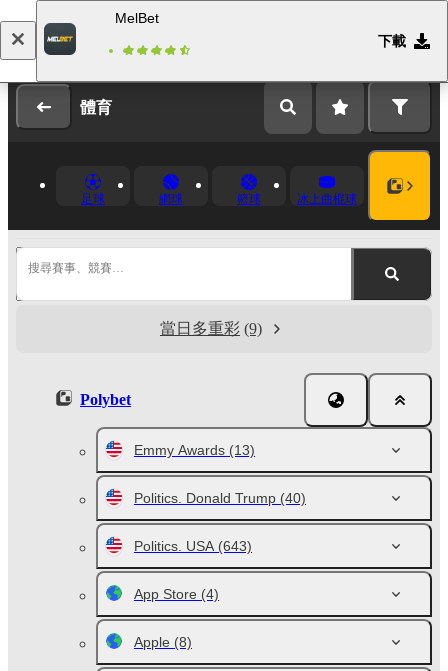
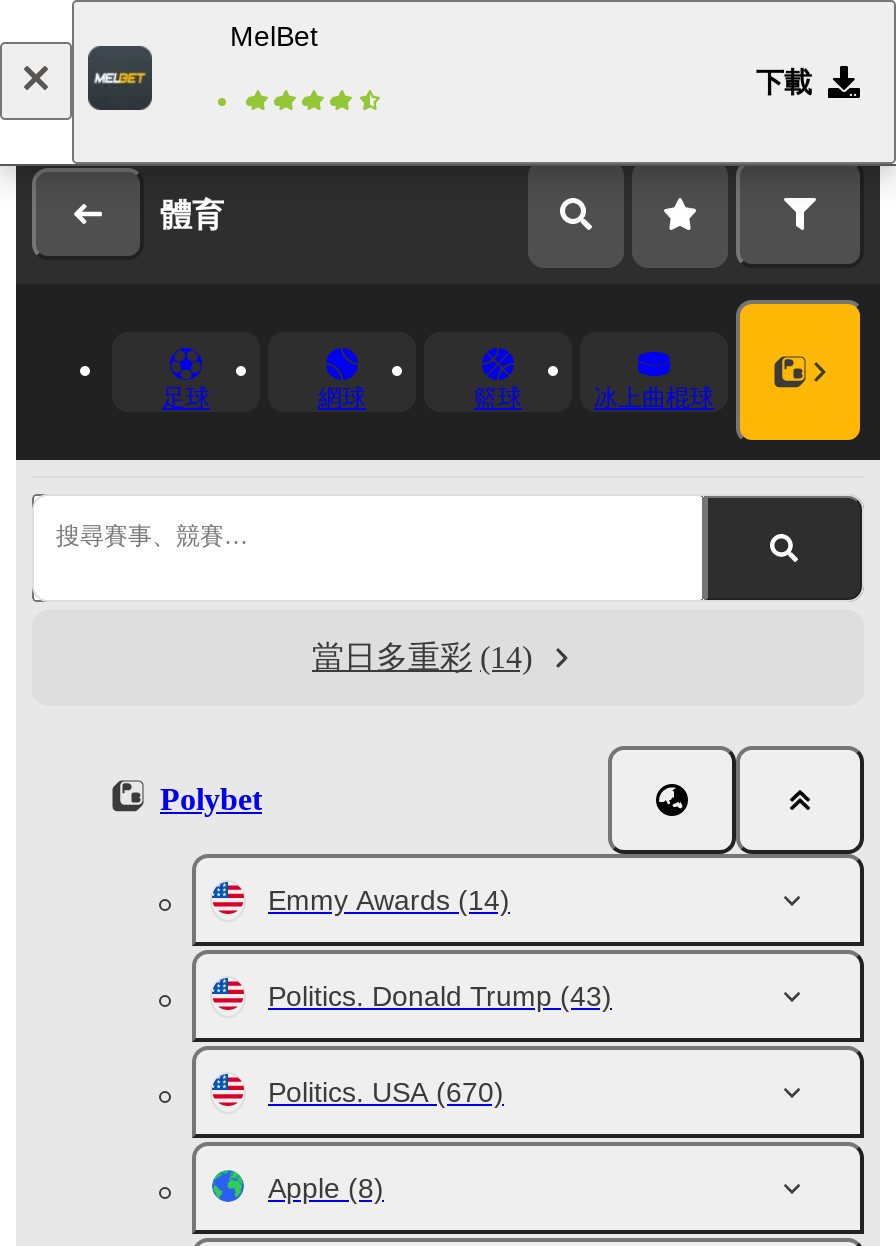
[160,320,262,337] 當日多重彩 (9) -> [312,640,532,674] 當日多重彩 (14)
[134,442,306,602] Emmy Awards (13) | Politics. Donald Trump (40) | Politics. USA (643) | App Store (4) -> [268,884,612,1108] Emmy Awards (14) | Politics. Donald Trump (43) | Politics. USA (670)

